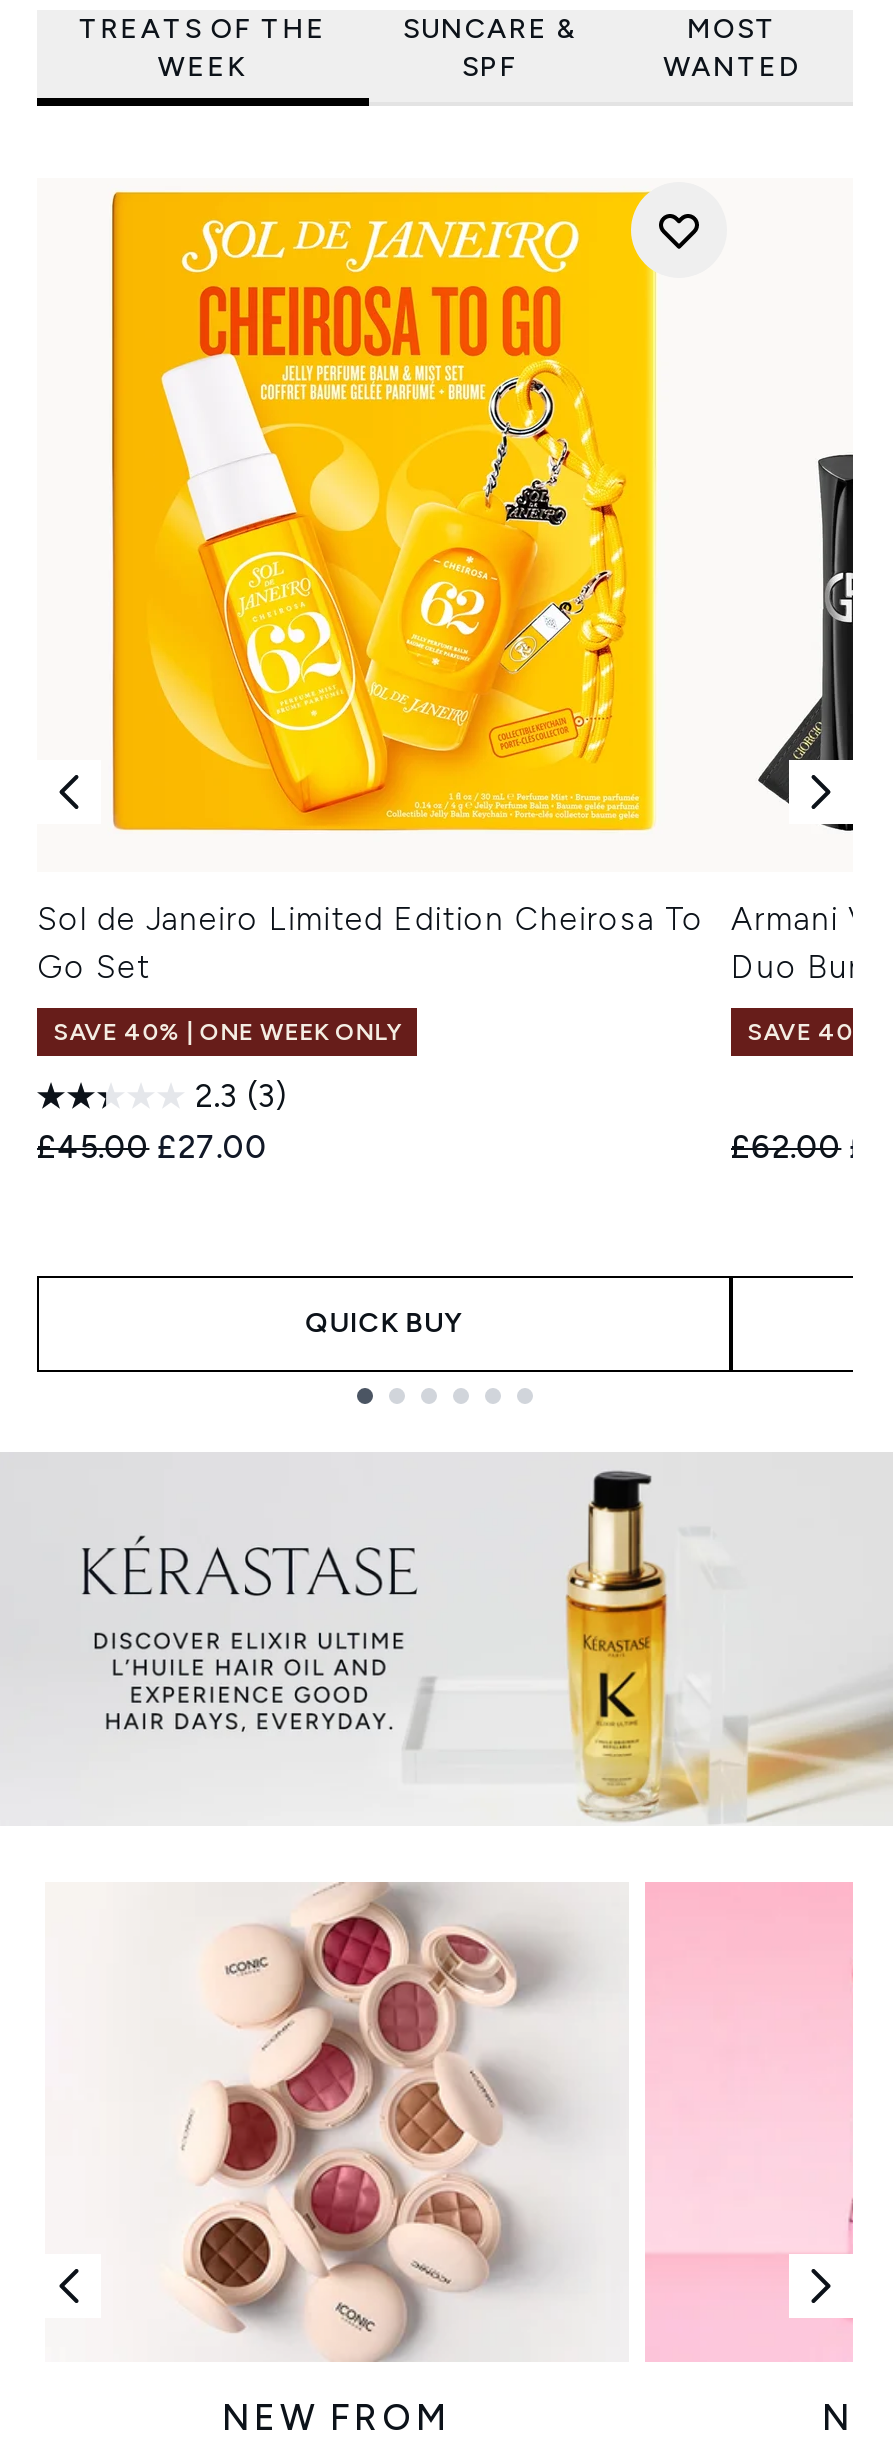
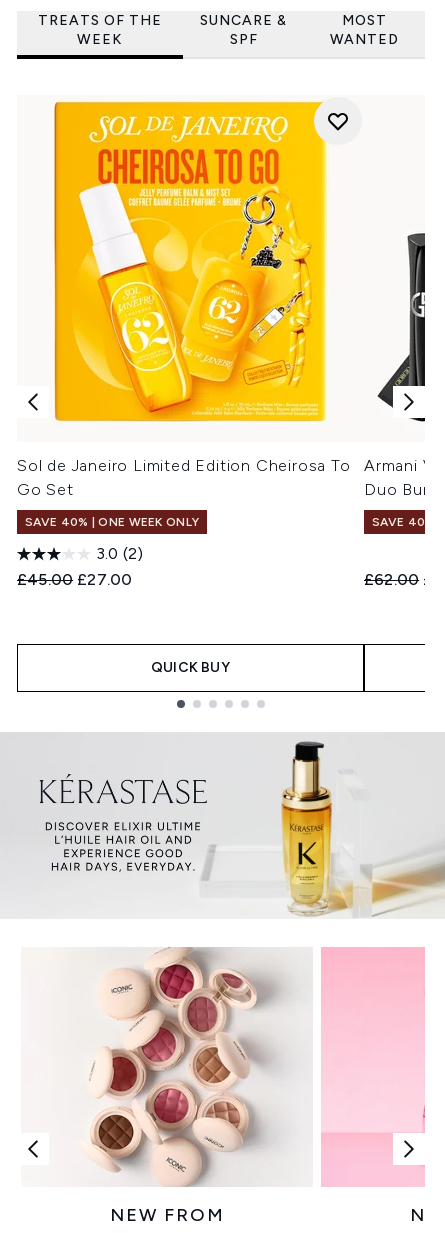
[195,1076,287,1114] 2.3 (3) -> [96,544,143,563] 3.0 (2)

